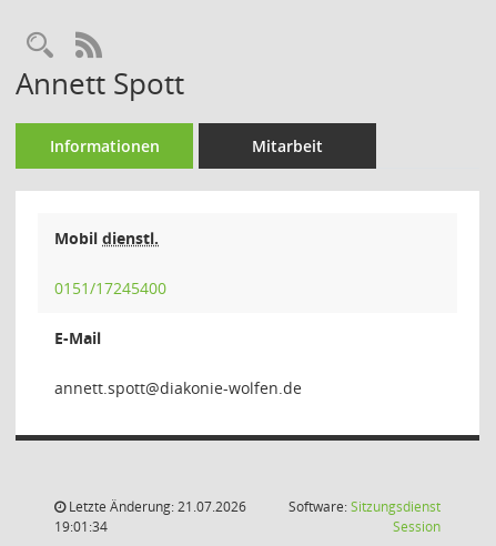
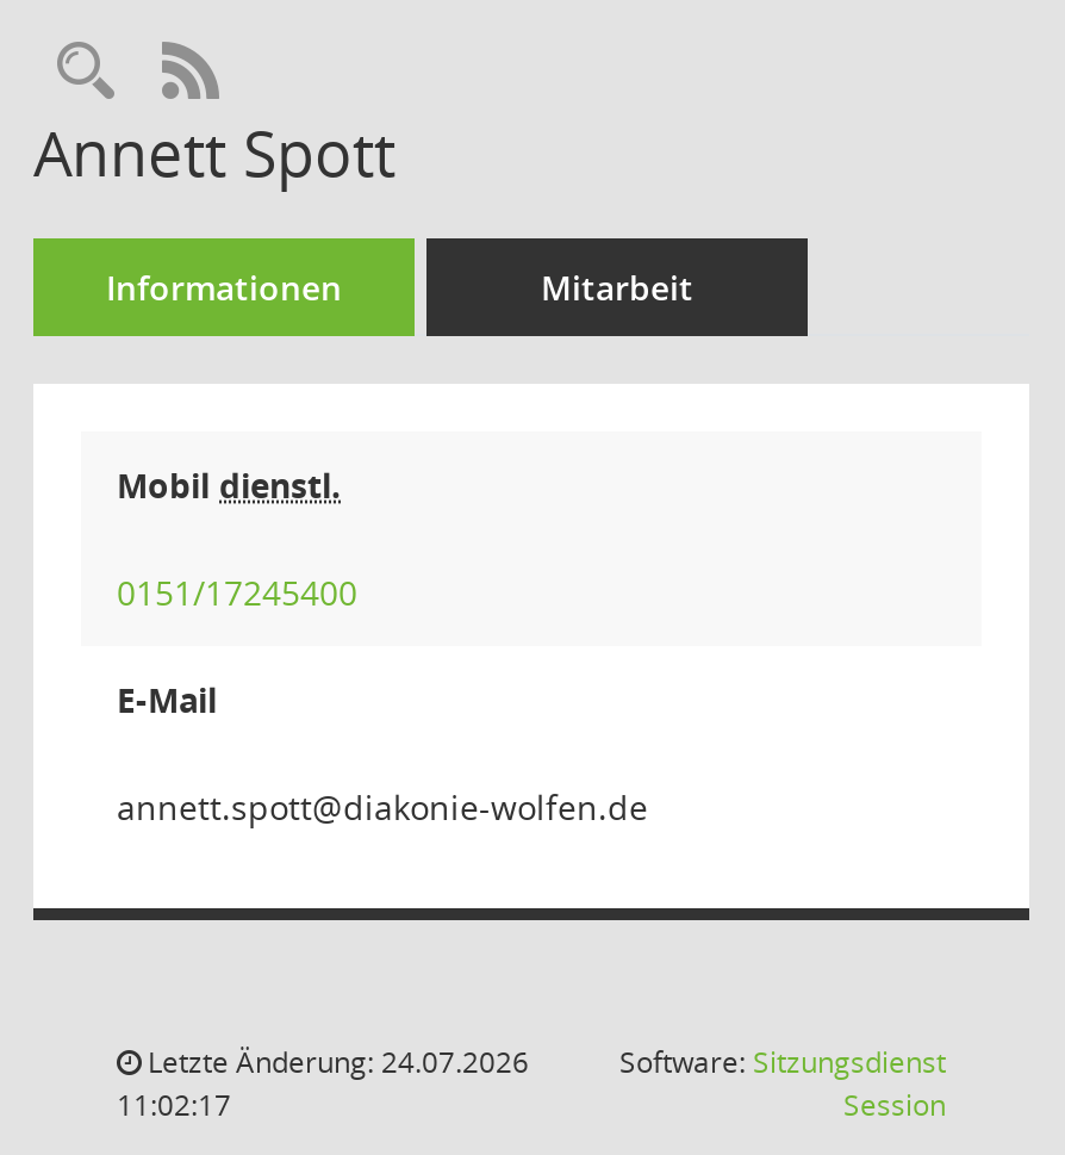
[65,497,246,516] Letzte Änderung: 21.07.2026 -> [141,1042,529,1082] Letzte Änderung: 24.07.2026
[54,517,108,536] 19:01:34 -> [117,1085,231,1125] 11:02:17

